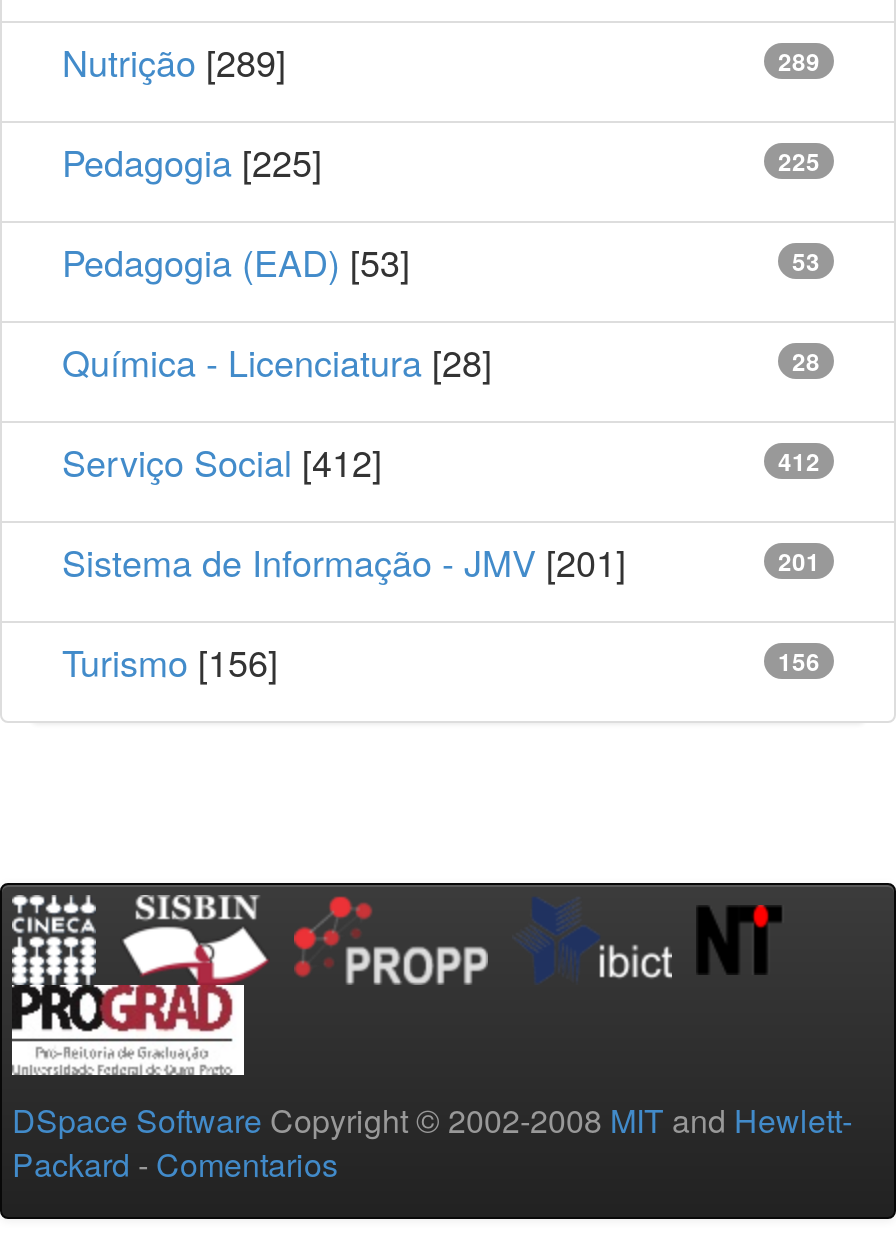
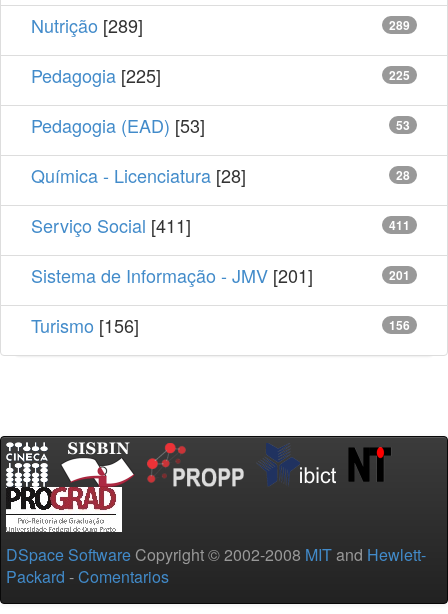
[62,434,382,486] Serviço Social [412] -> [31,212,191,238] Serviço Social [411]
[778,442,820,478] 412 -> [389,216,410,234] 411

